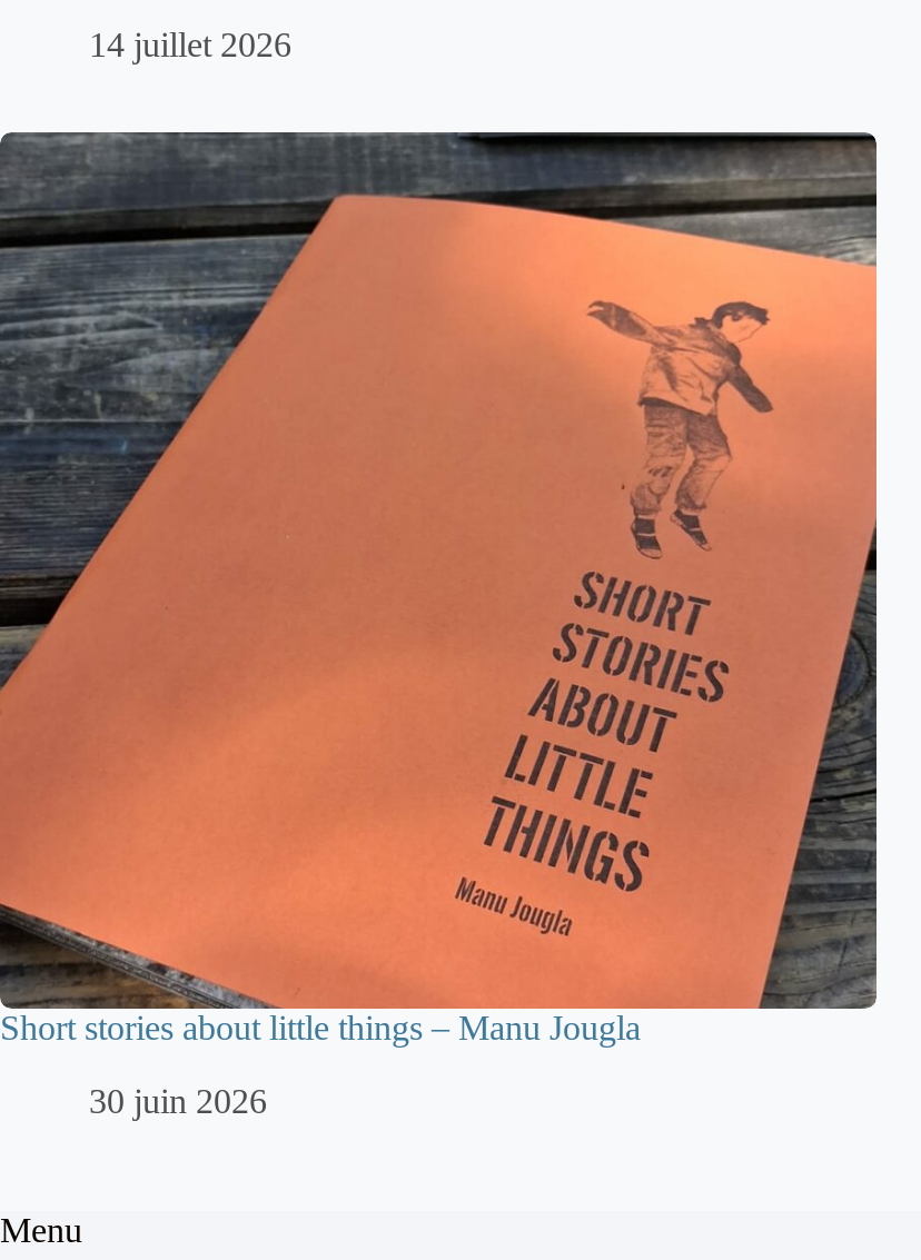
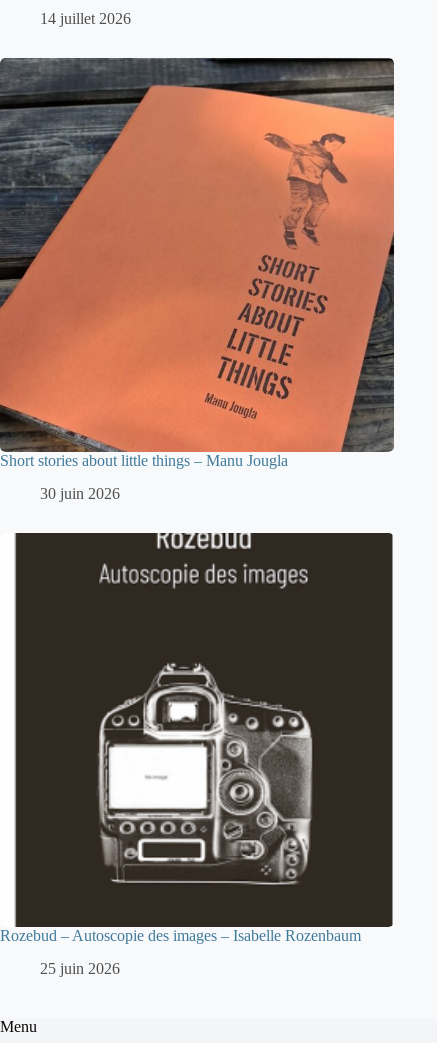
none -> [0,532,394,977] [image] | Rozebud – Autoscopie des images – Isabelle Rozenbaum | 25 juin 2026

